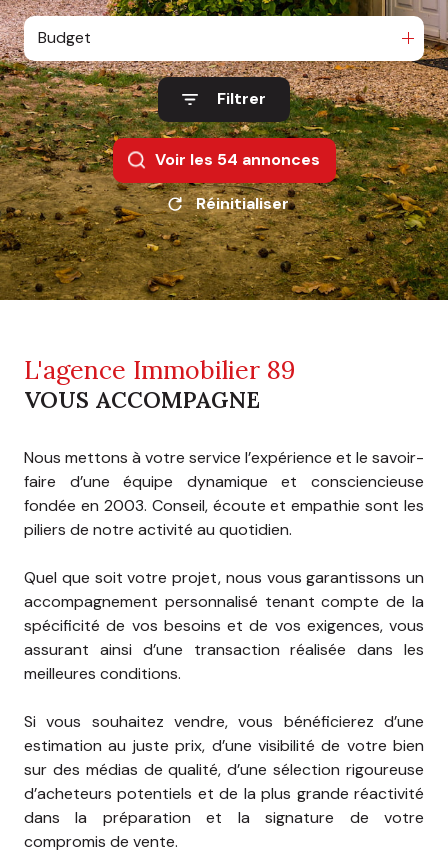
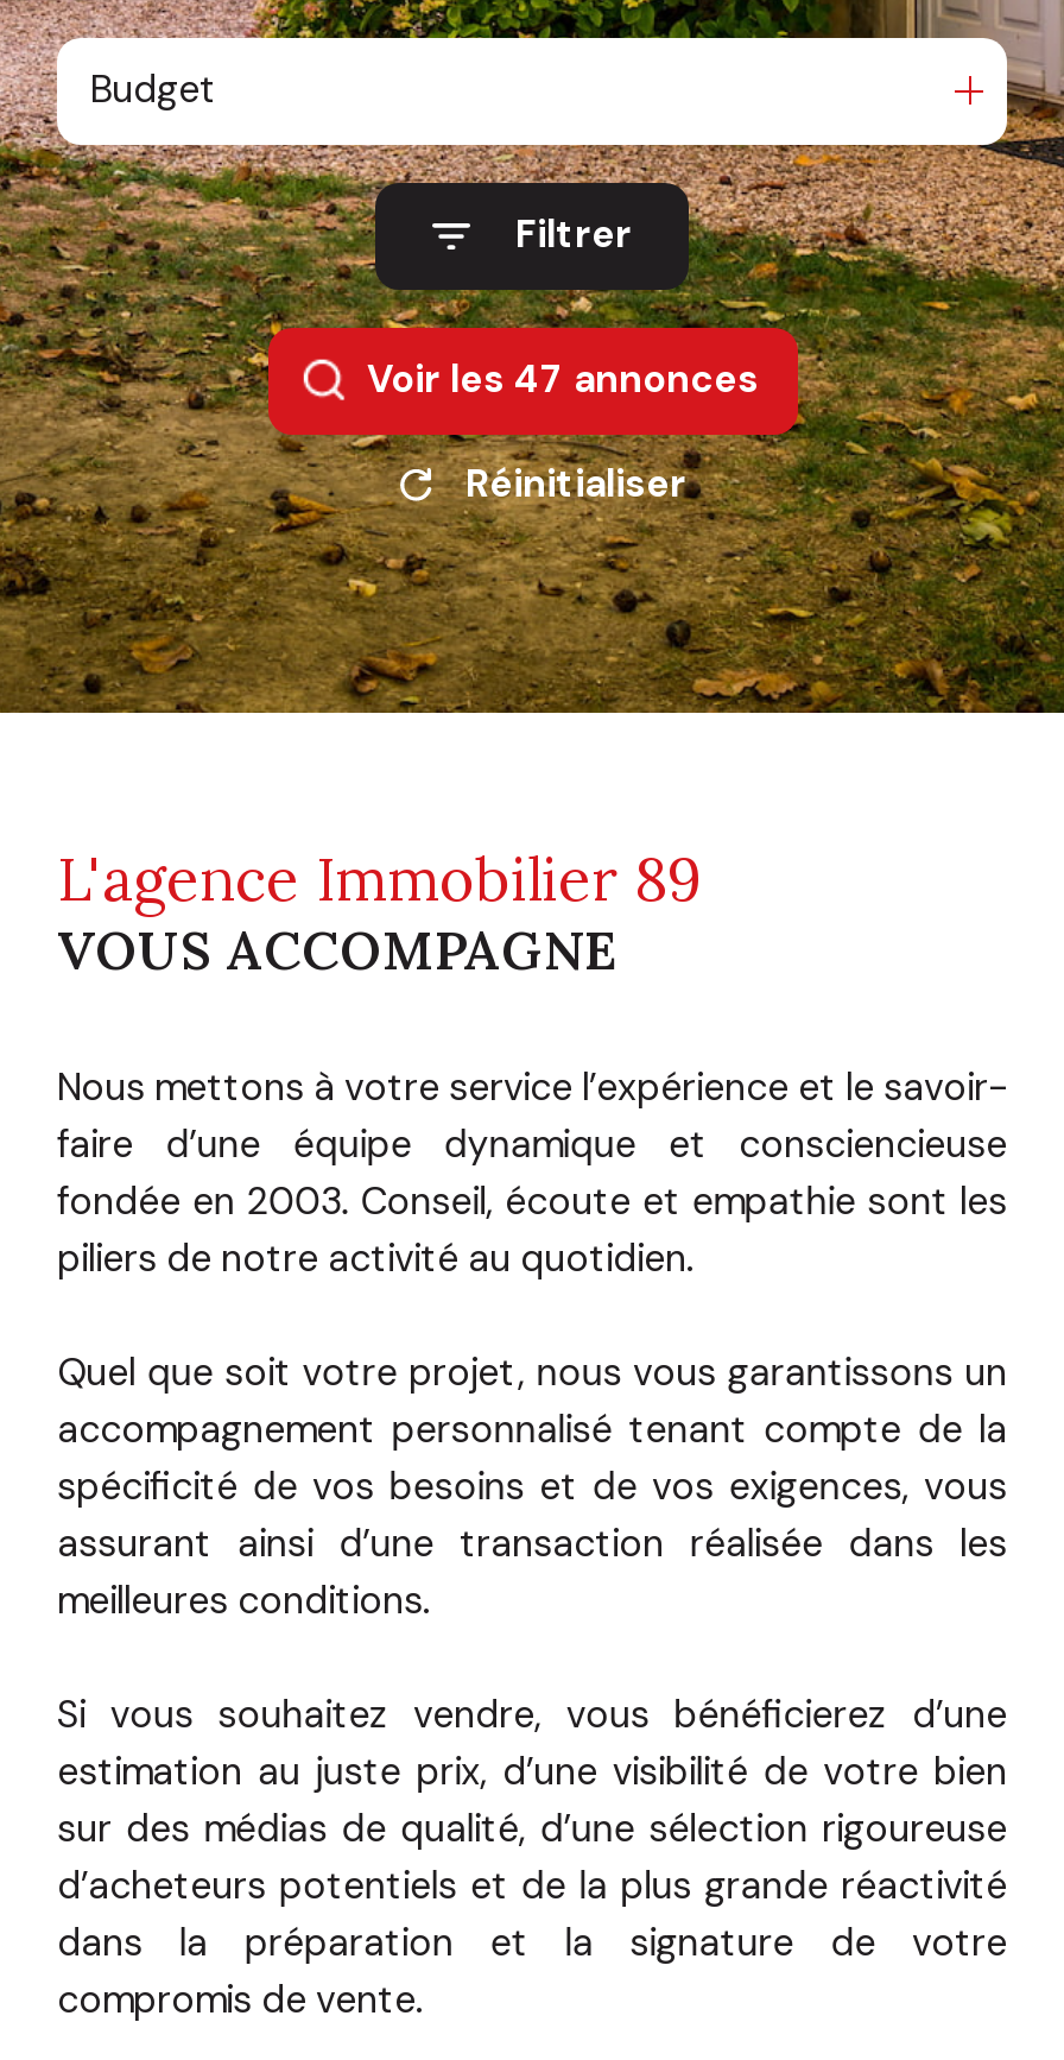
[154,149,319,170] Voir les 54 annonces -> [367,355,759,405] Voir les 47 annonces

